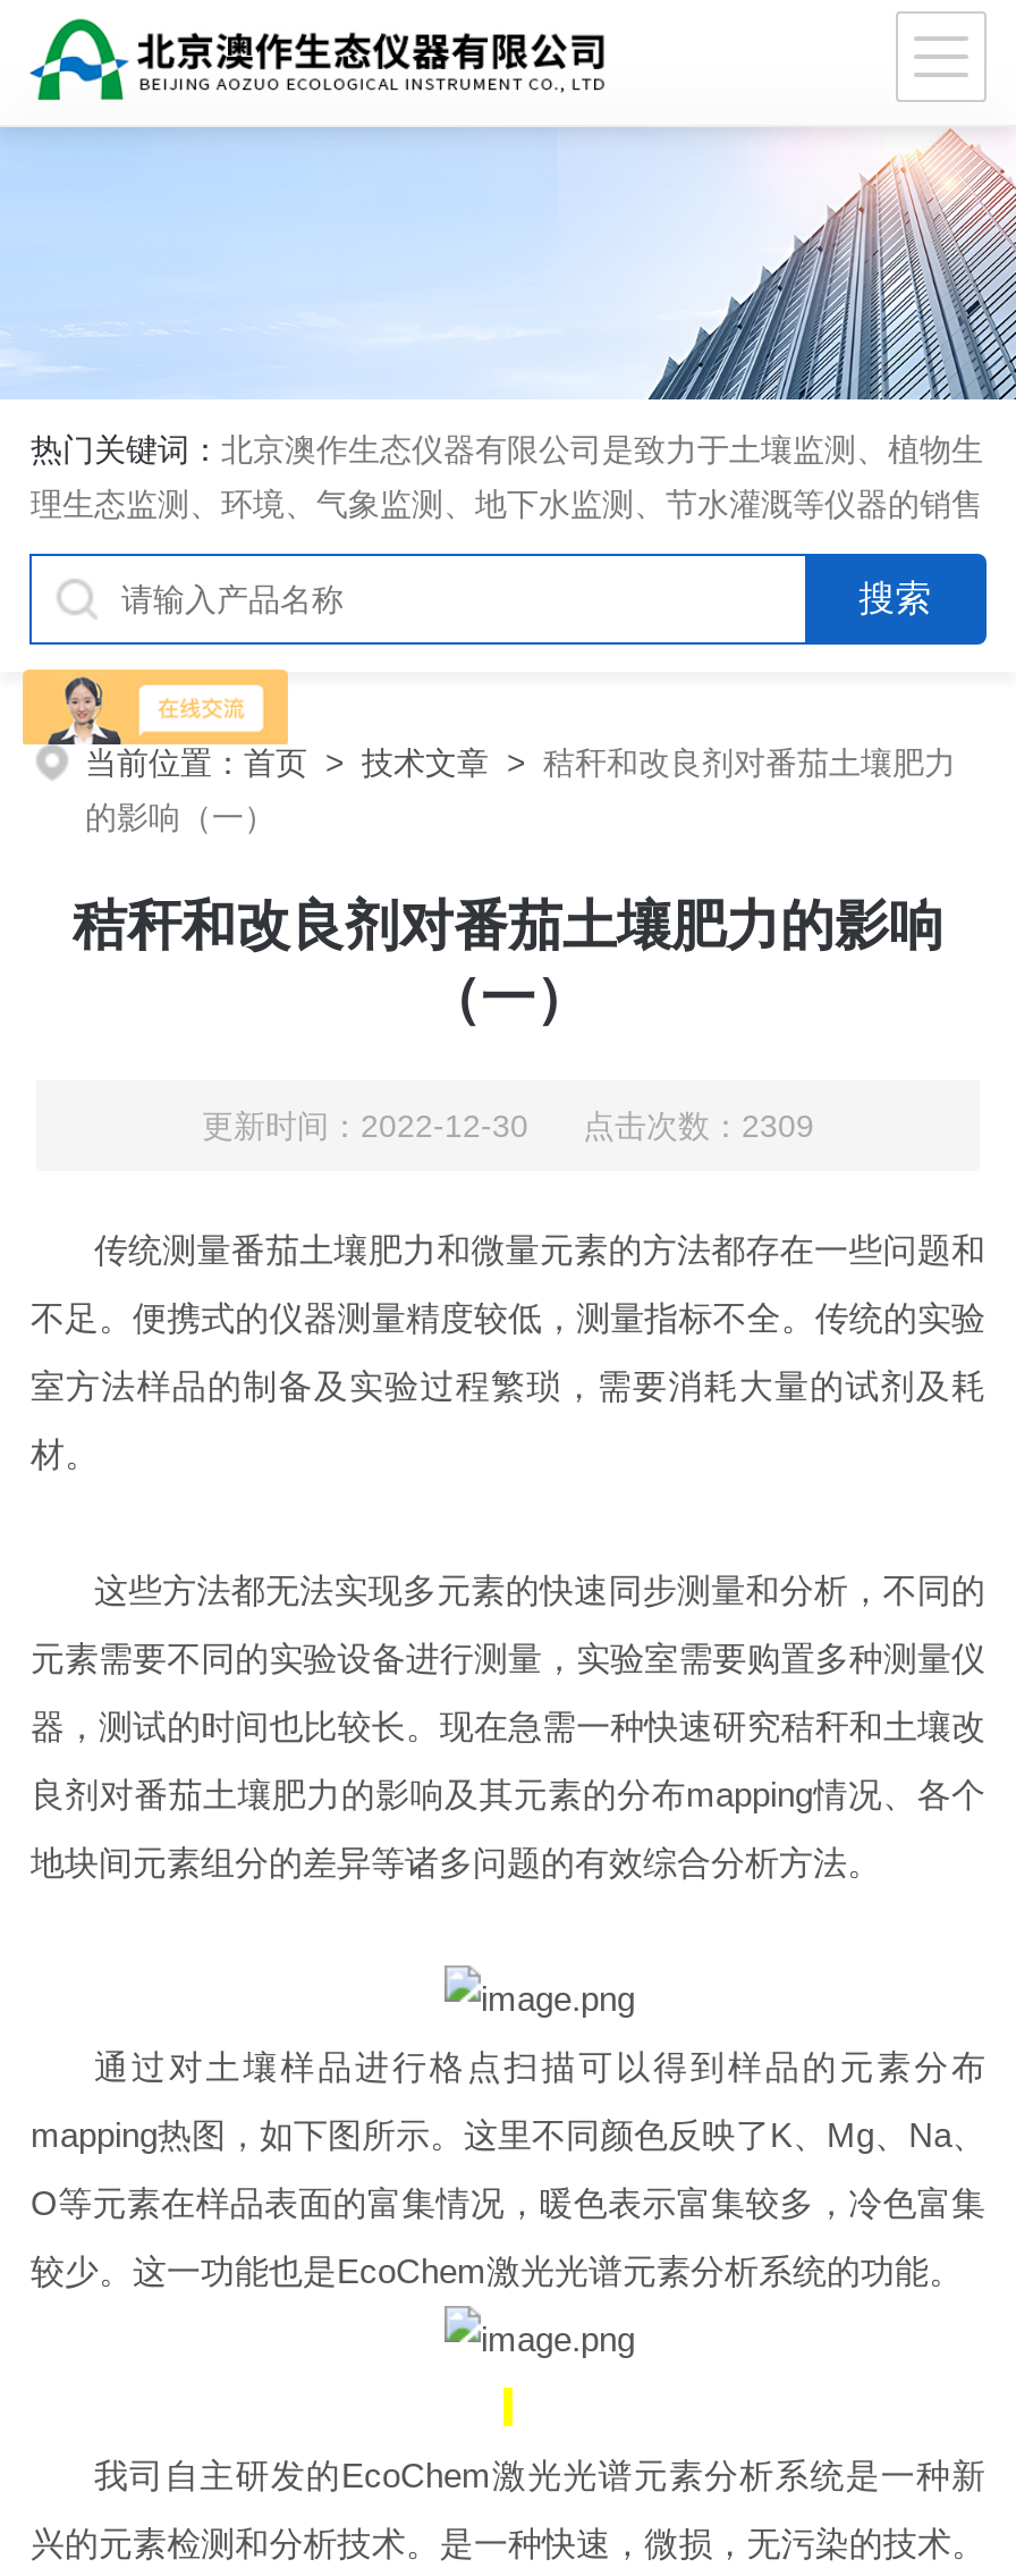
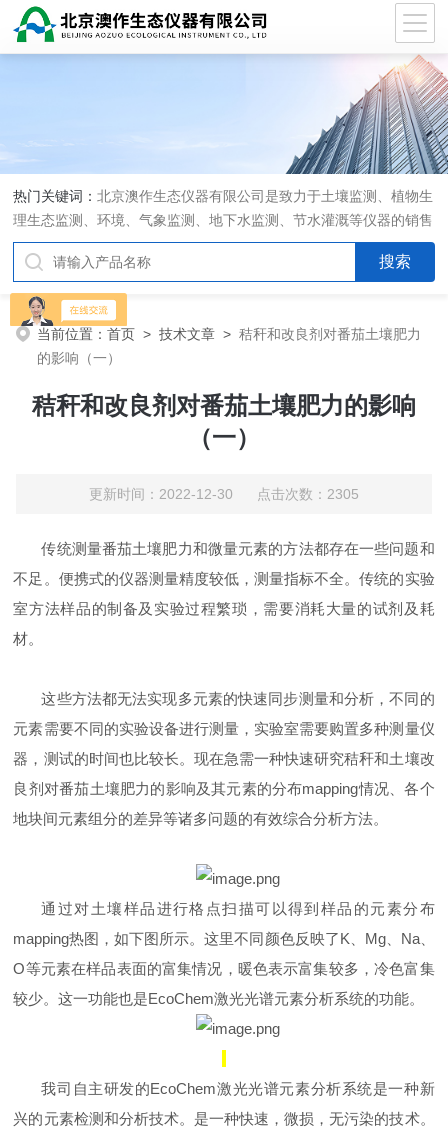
[202,1108,814,1144] 更新时间：2022-12-30 点击次数：2309 -> [89,486,359,502] 更新时间：2022-12-30 点击次数：2305

